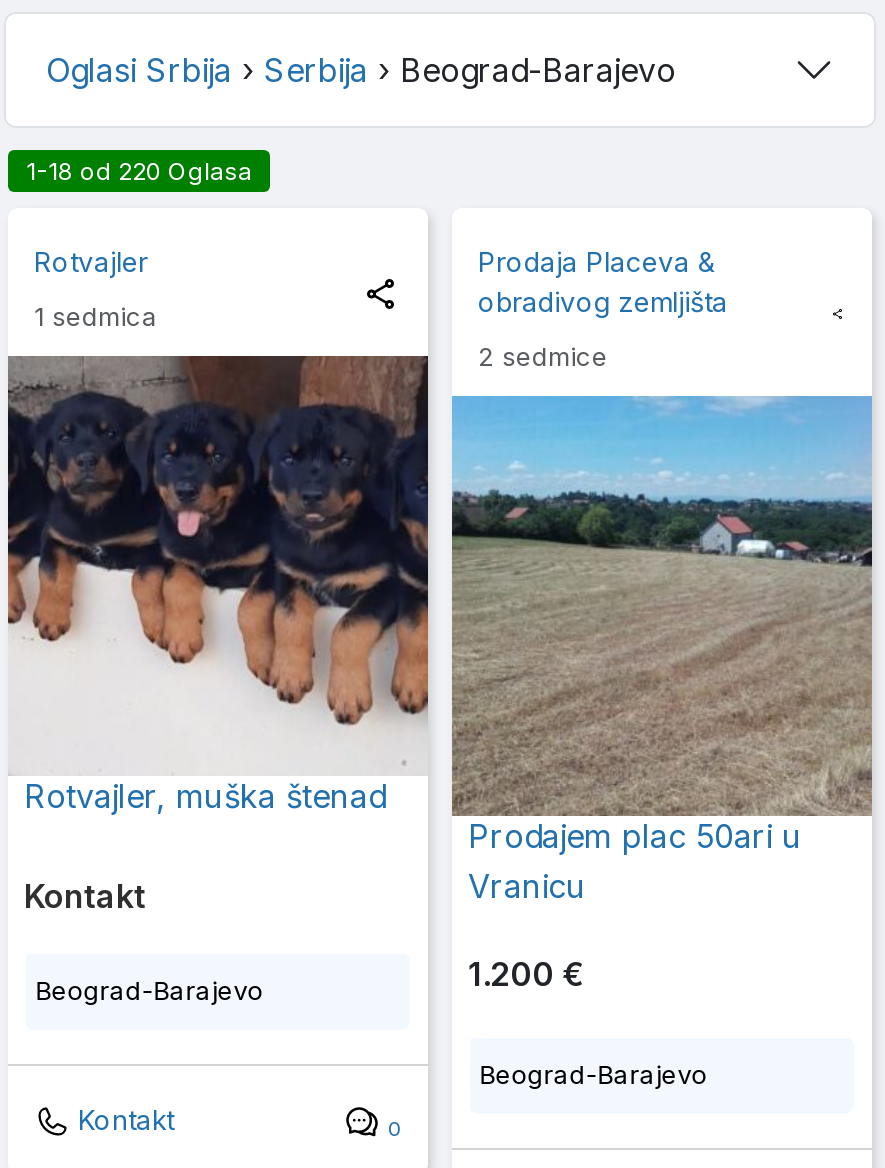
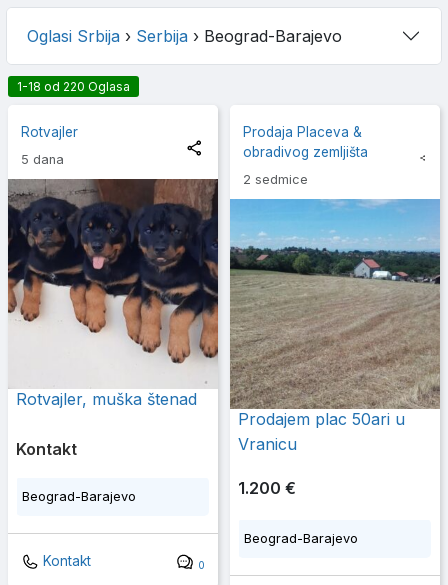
[34,302,158,332] 1 sedmica -> [21,152,64,167] 5 dana

